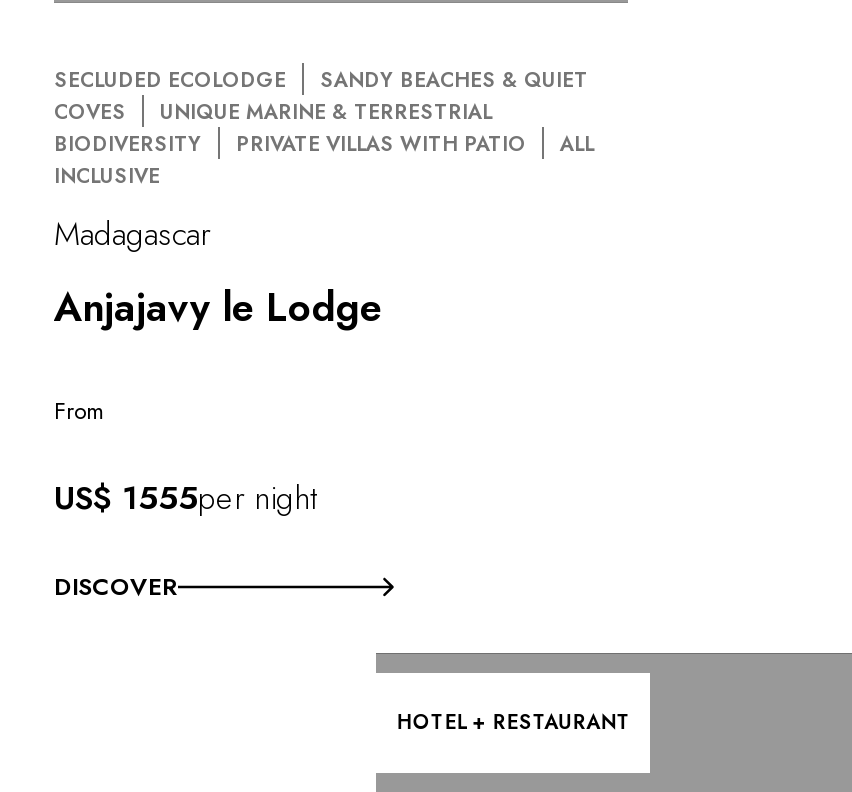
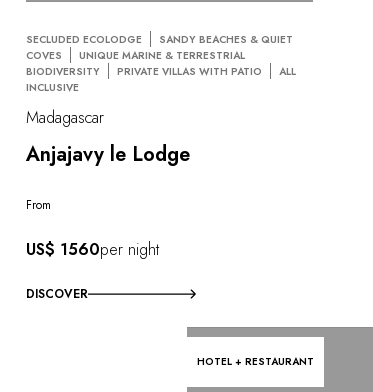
[54,476,316,522] US$ 1555per night -> [26,238,159,261] US$ 1560per night

